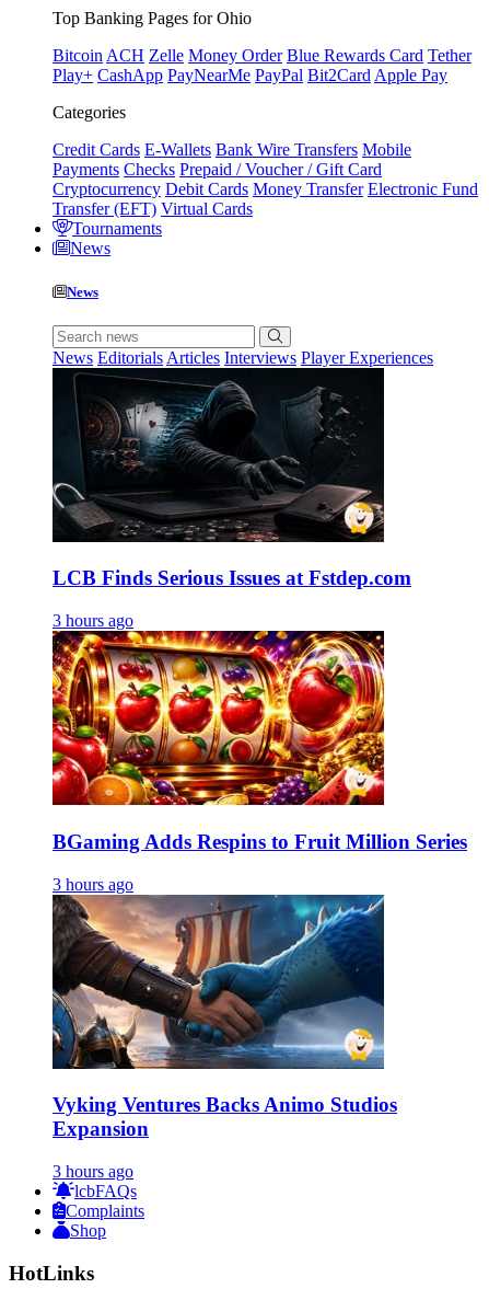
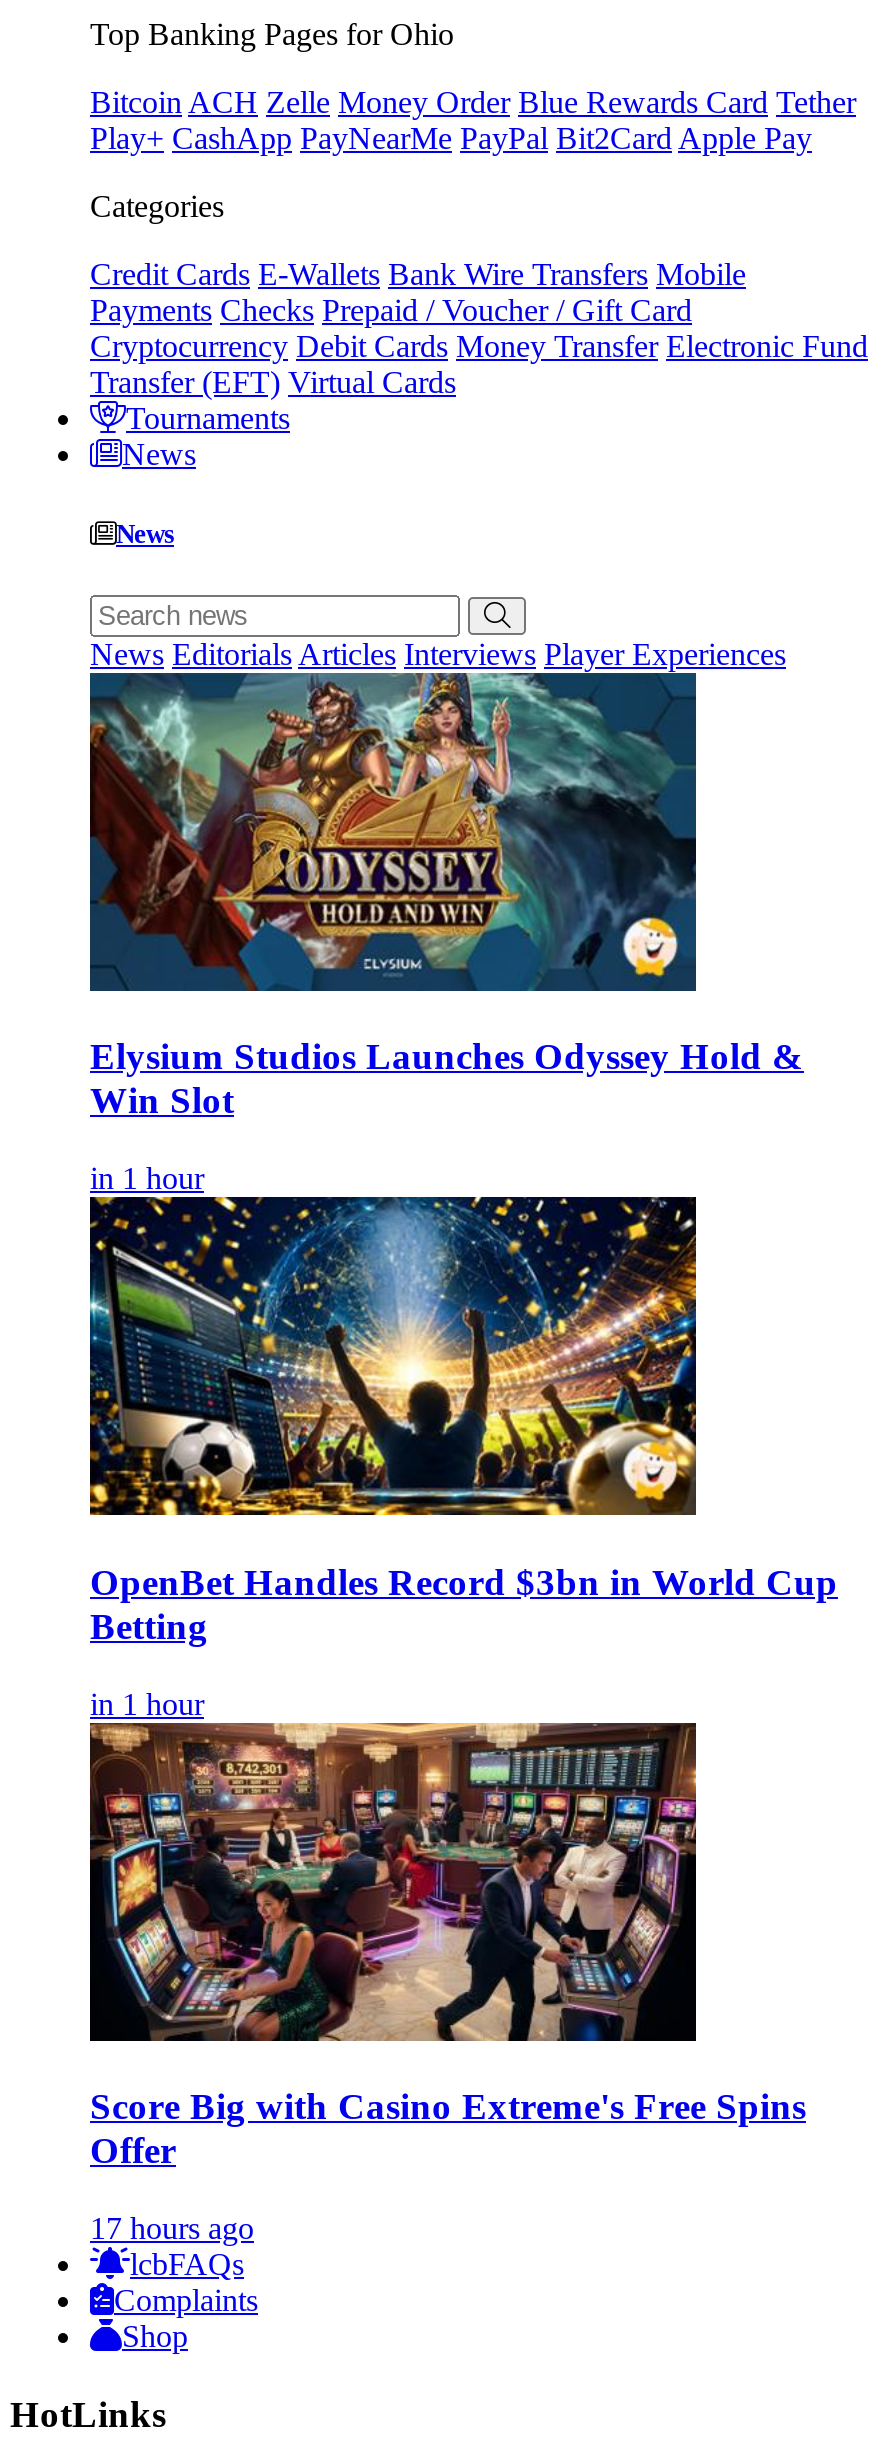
[53,369,384,510] [image] -> [88,675,696,993] [image]
[53,567,411,590] LCB Finds Serious Issues at Fstdep.com -> [90,1036,804,1122] Elysium Studios Launches Odyssey Hold & | Win Slot
[51,611,385,797] [image] | 3 hours ago -> [88,1161,698,1501] [image] | in 1 hour
[53,830,467,853] BGaming Adds Respins to Fruit Million Series -> [90,1561,838,1647] OpenBet Handles Record $3bn in World Cup | Betting
[53,875,133,893] 3 hours ago -> [90,1686,204,1720] in 1 hour
[51,894,385,1070] [image] -> [88,1721,698,1983] [image]
[53,1093,397,1140] Vyking Ventures Backs Animo Studios | Expansion -> [90,2086,806,2172] Score Big with Casino Extreme's Free Spins | Offer
[53,1162,133,1181] 3 hours ago -> [90,2211,254,2245] 17 hours ago

